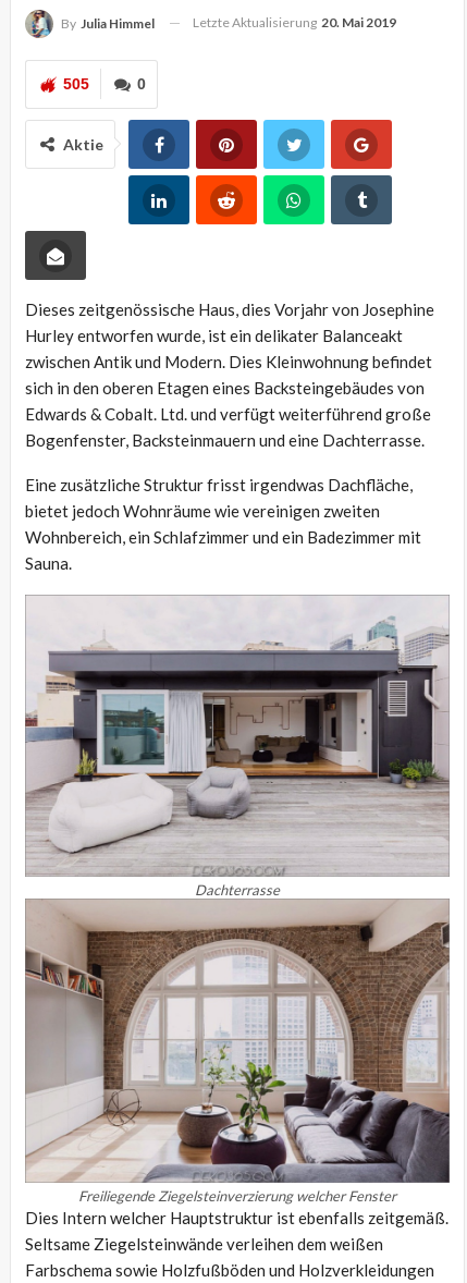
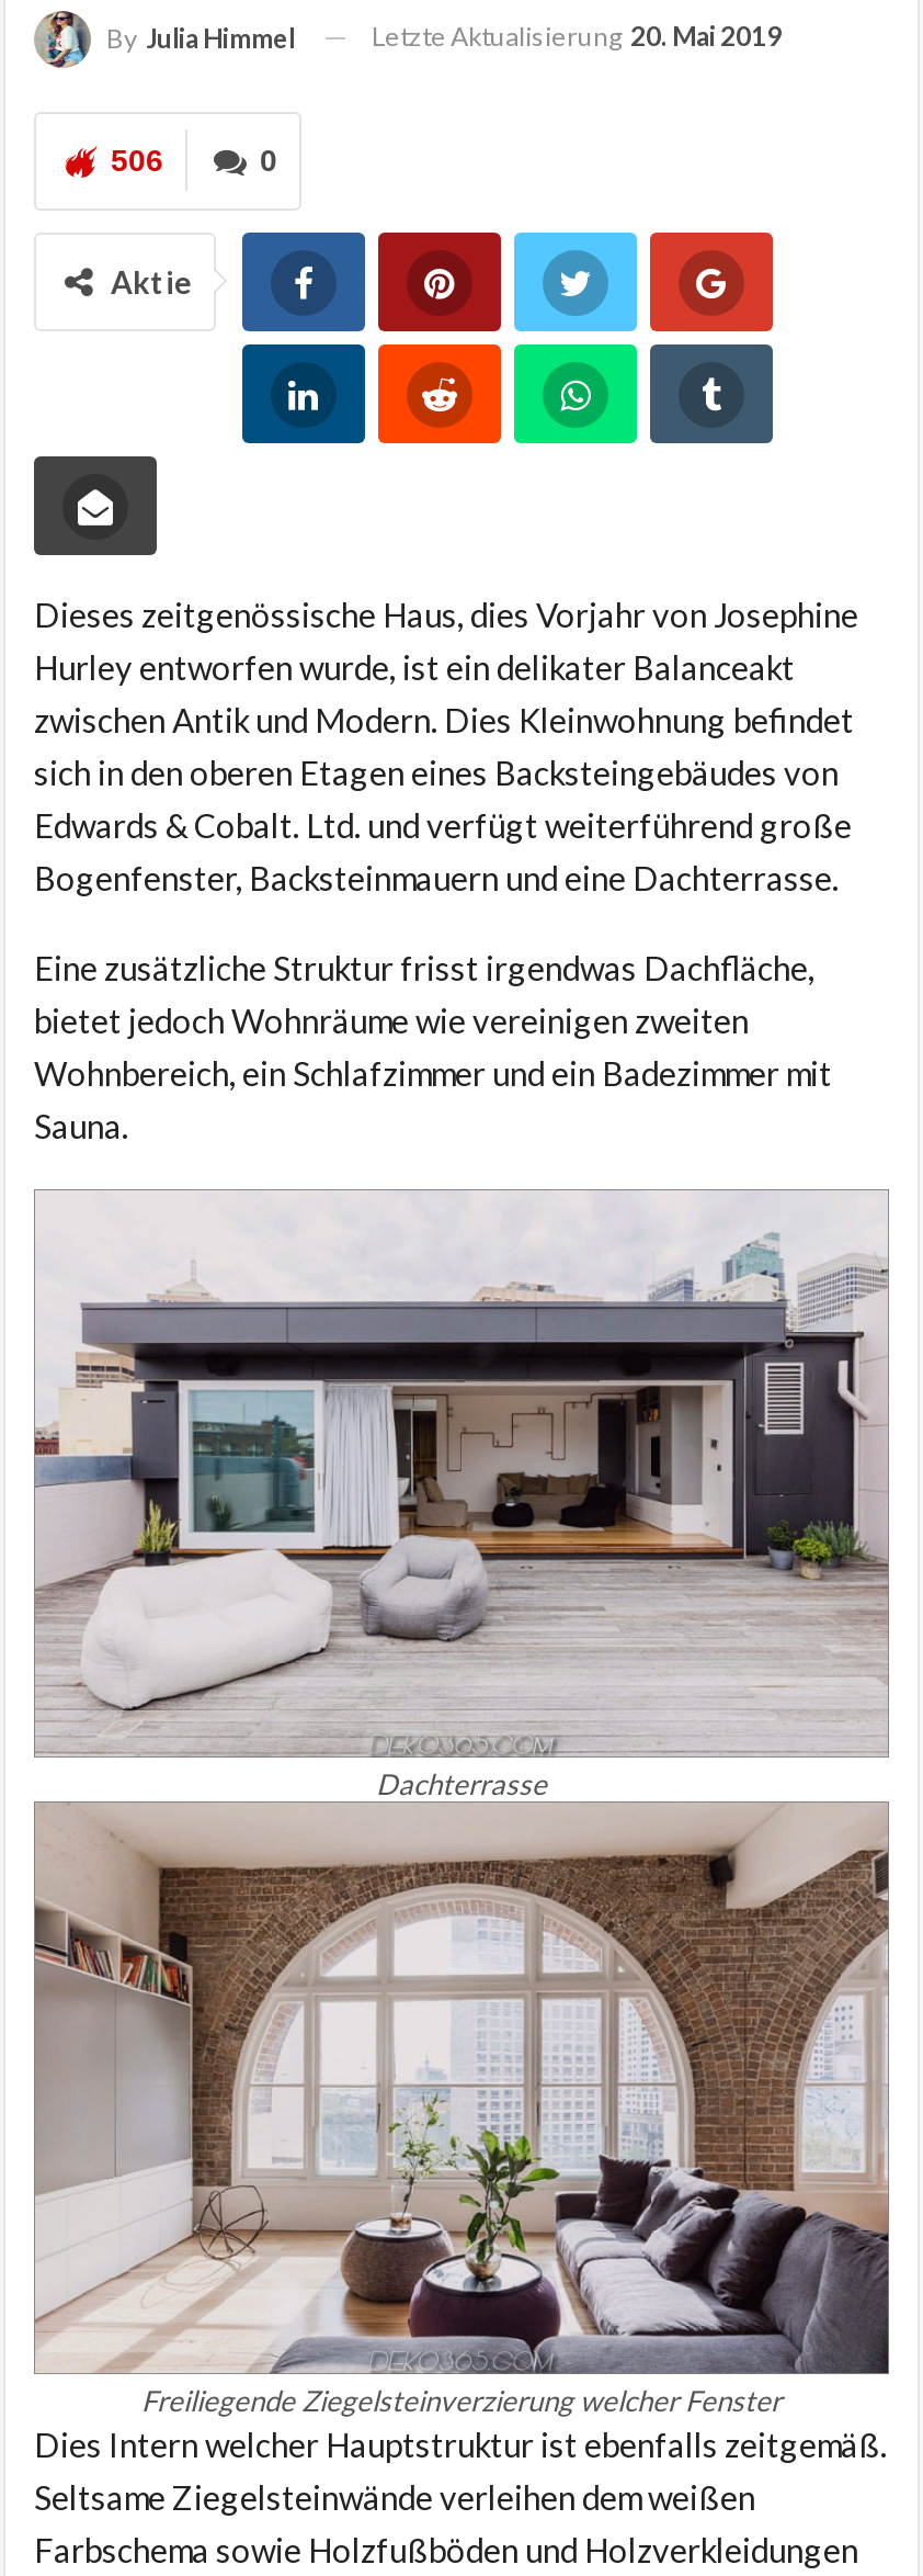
[63,75,89,92] 505 -> [111,142,163,177] 506

